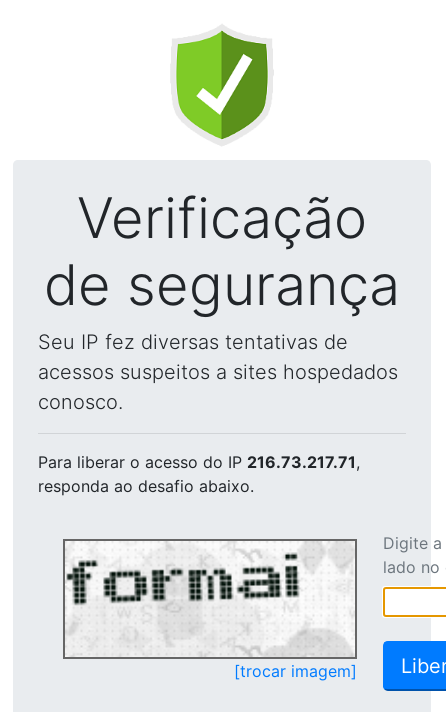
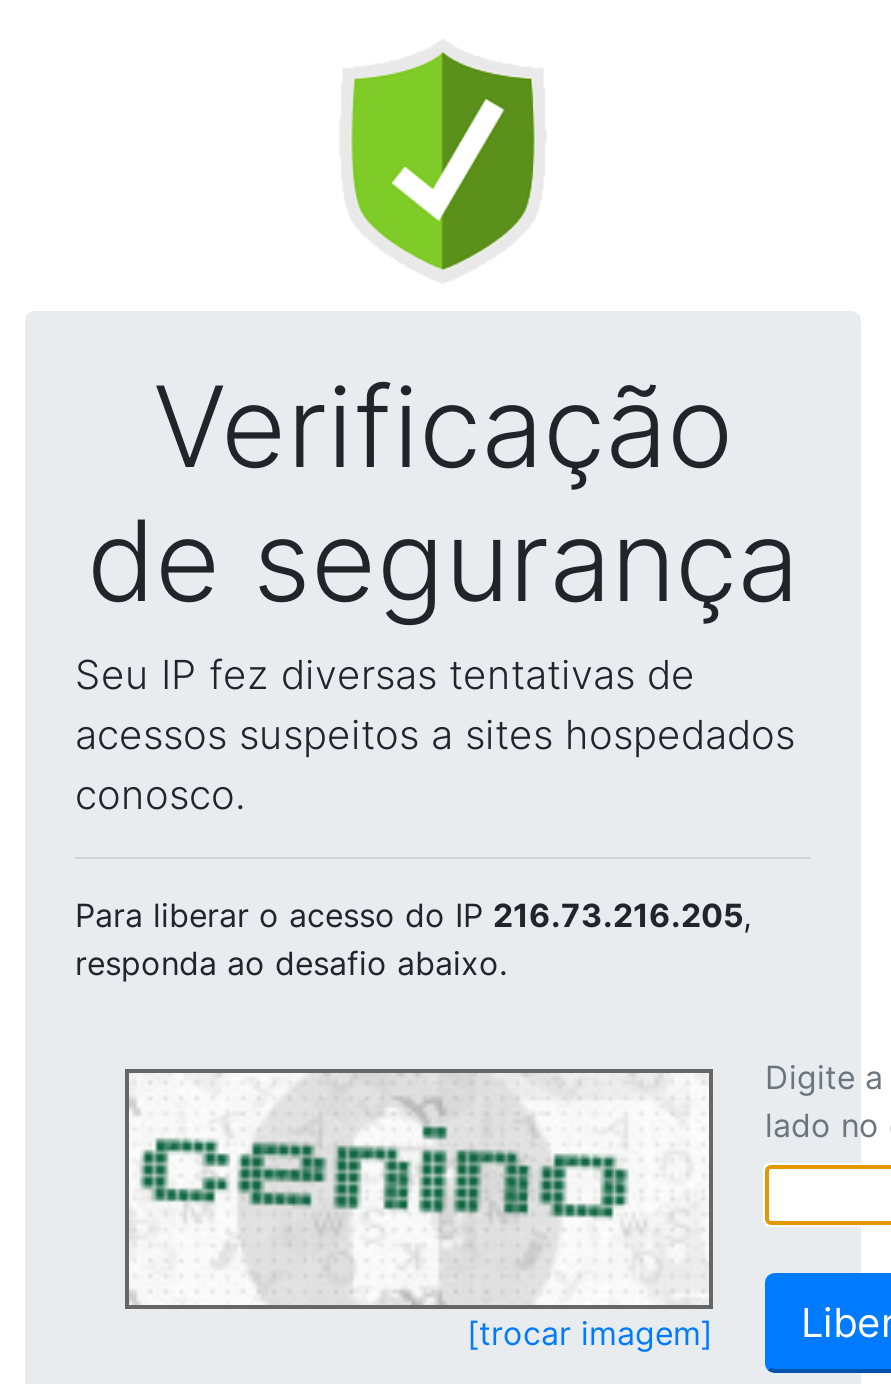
[38,452,360,472] Para liberar o acesso do IP 216.73.217.71, -> [75,895,751,935] Para liberar o acesso do IP 216.73.216.205,
[66,543,322,655] [image] -> [131,1079,643,1301] [image]

